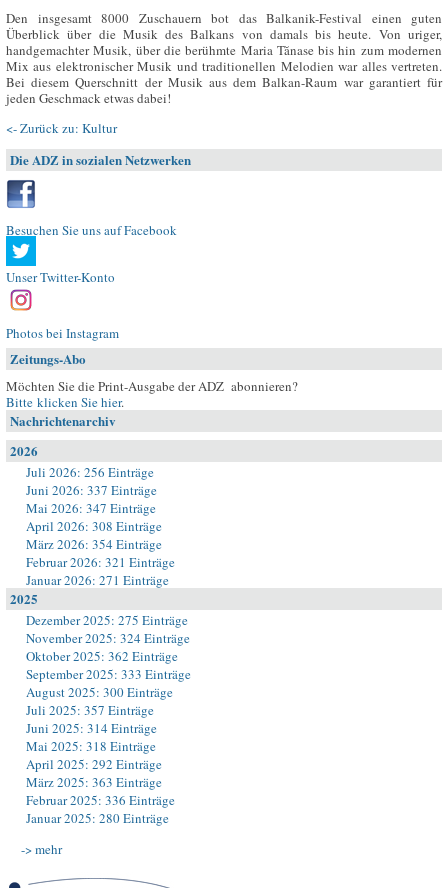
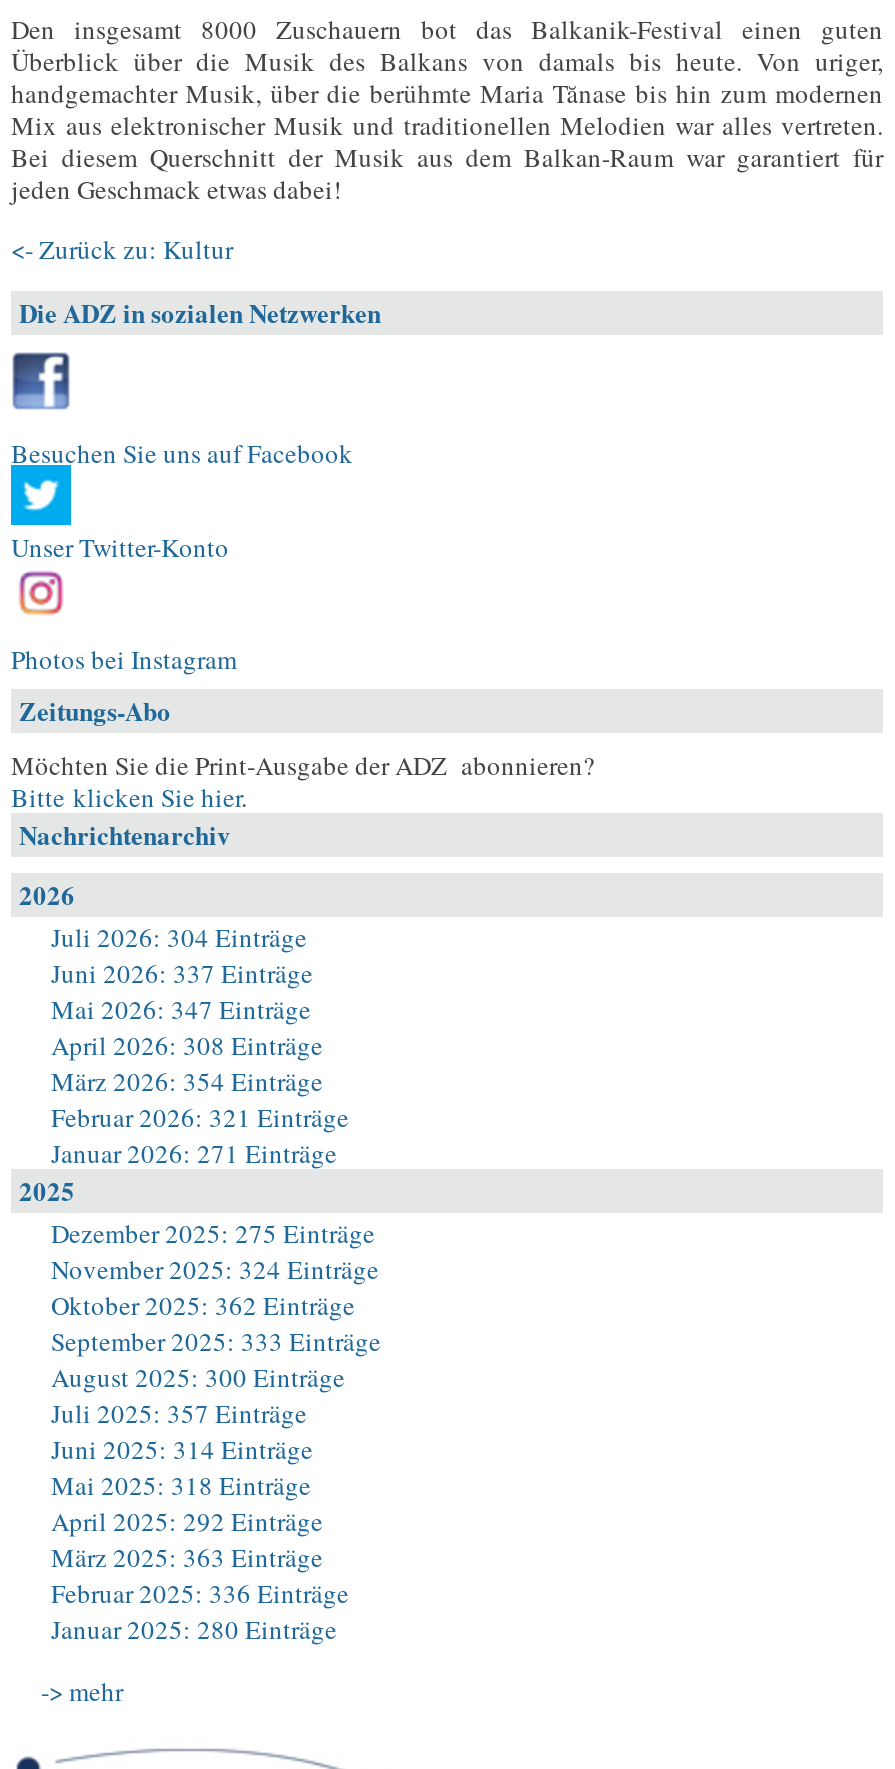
[26,463,154,481] Juli 2026: 256 Einträge -> [51,919,307,955] Juli 2026: 304 Einträge

